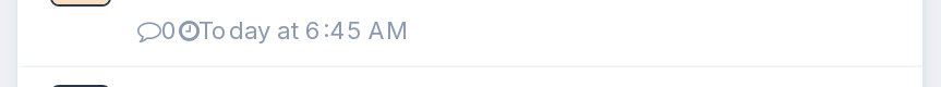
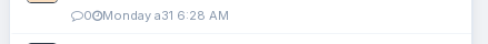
[161,15,408,46] 0 Today at 6:45 AM -> [83,8,229,23] 0 Monday a31 6:28 AM

